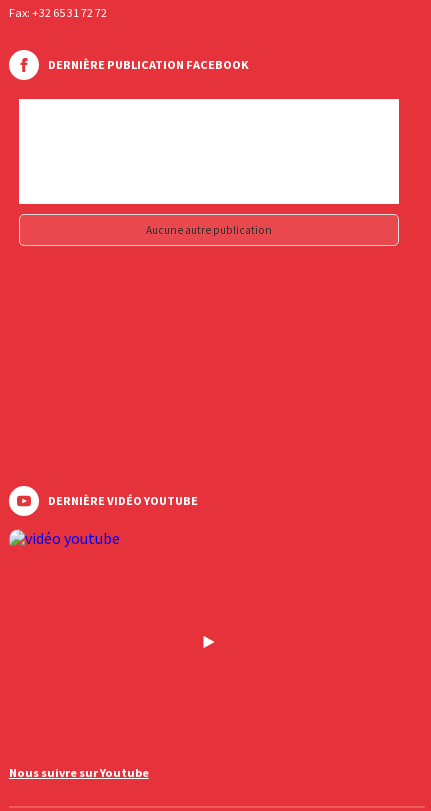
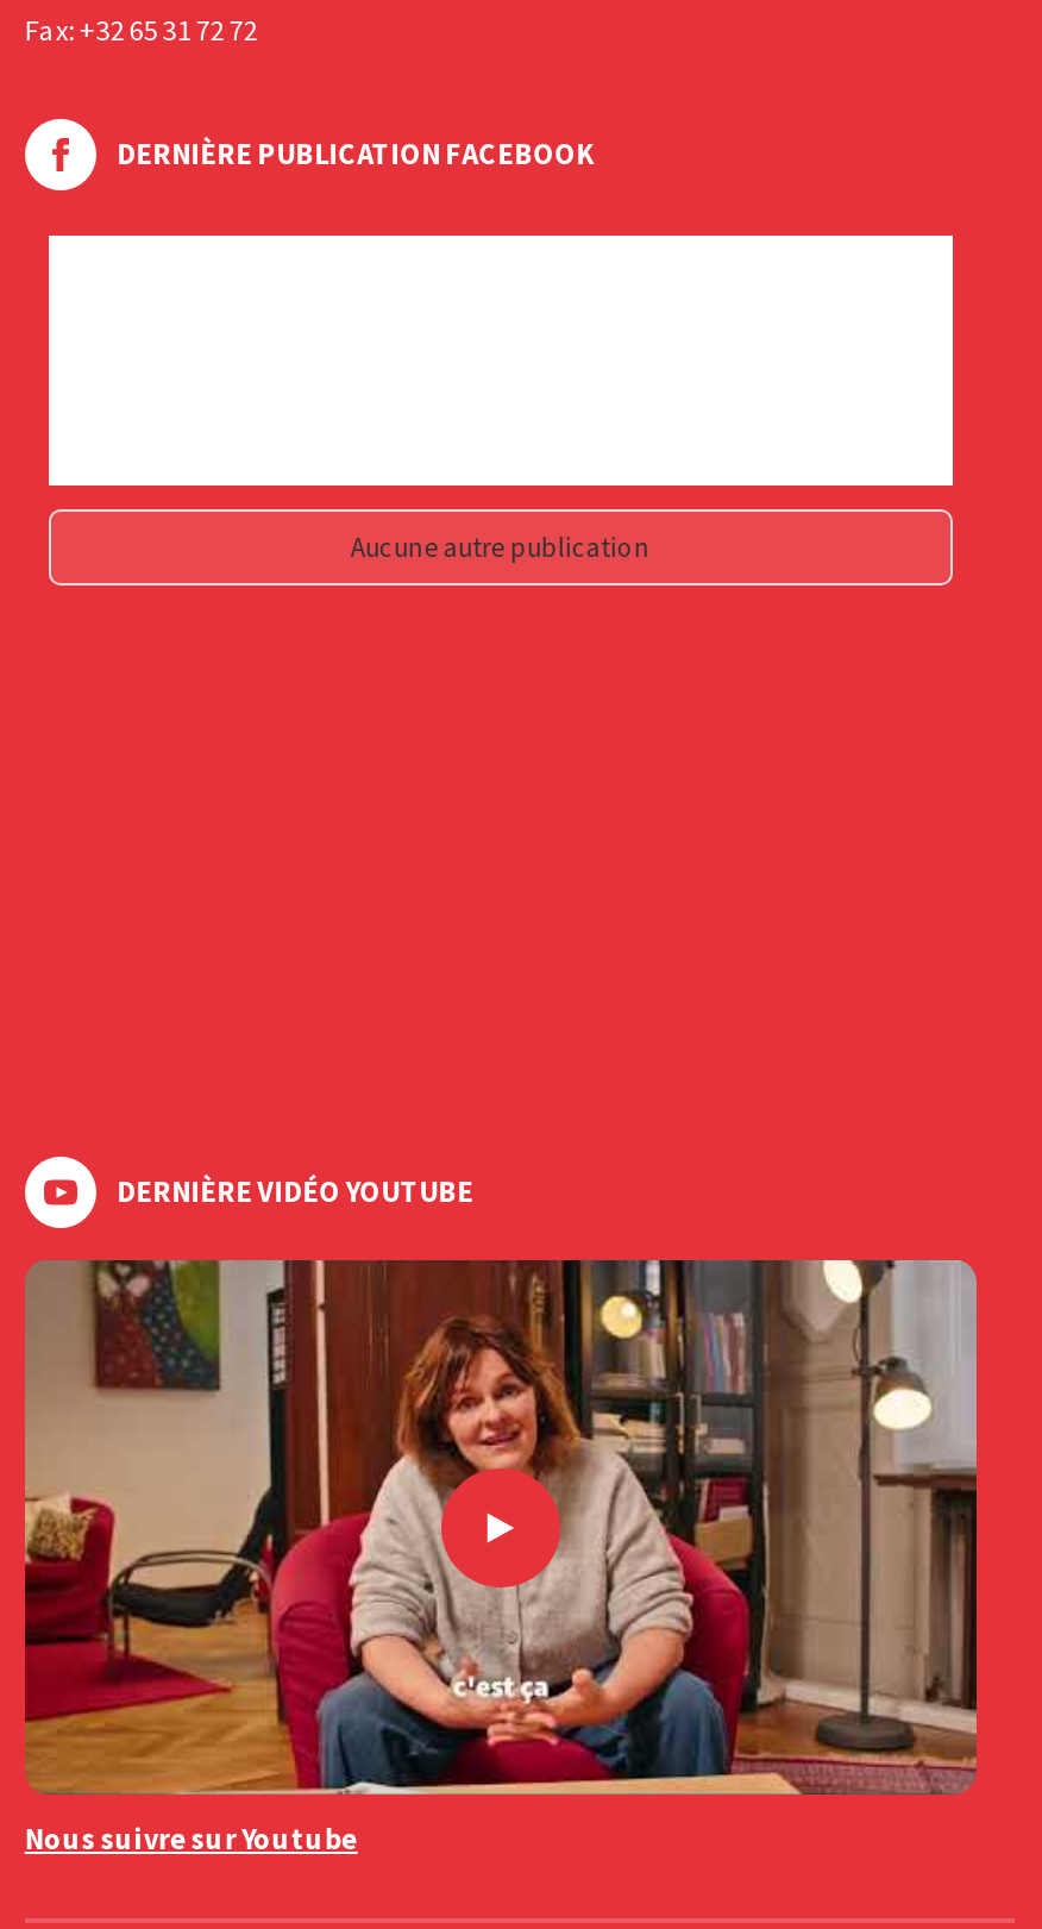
none -> [23,1257,979,1797] [image]

